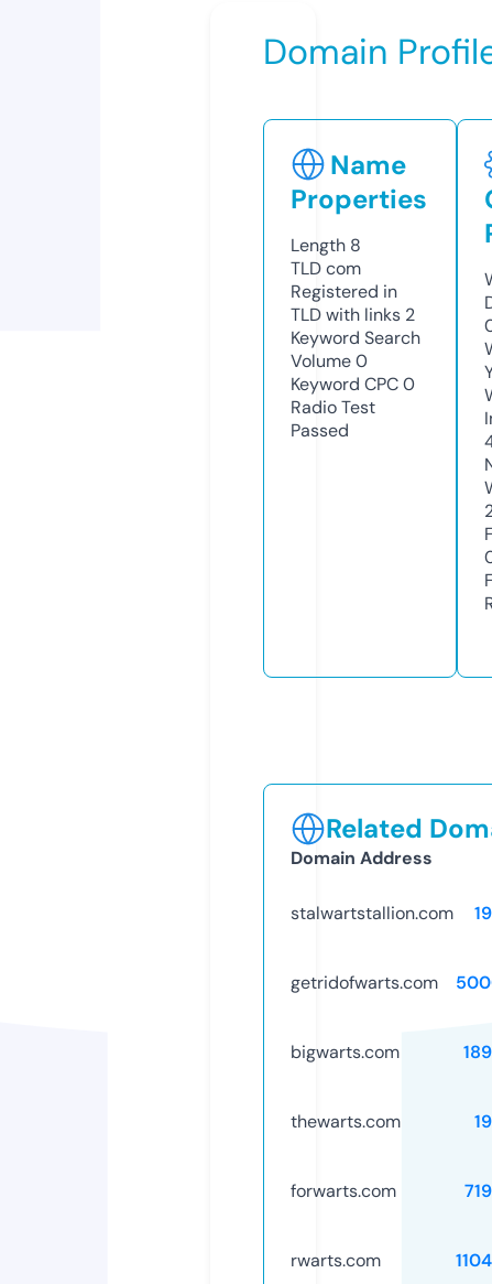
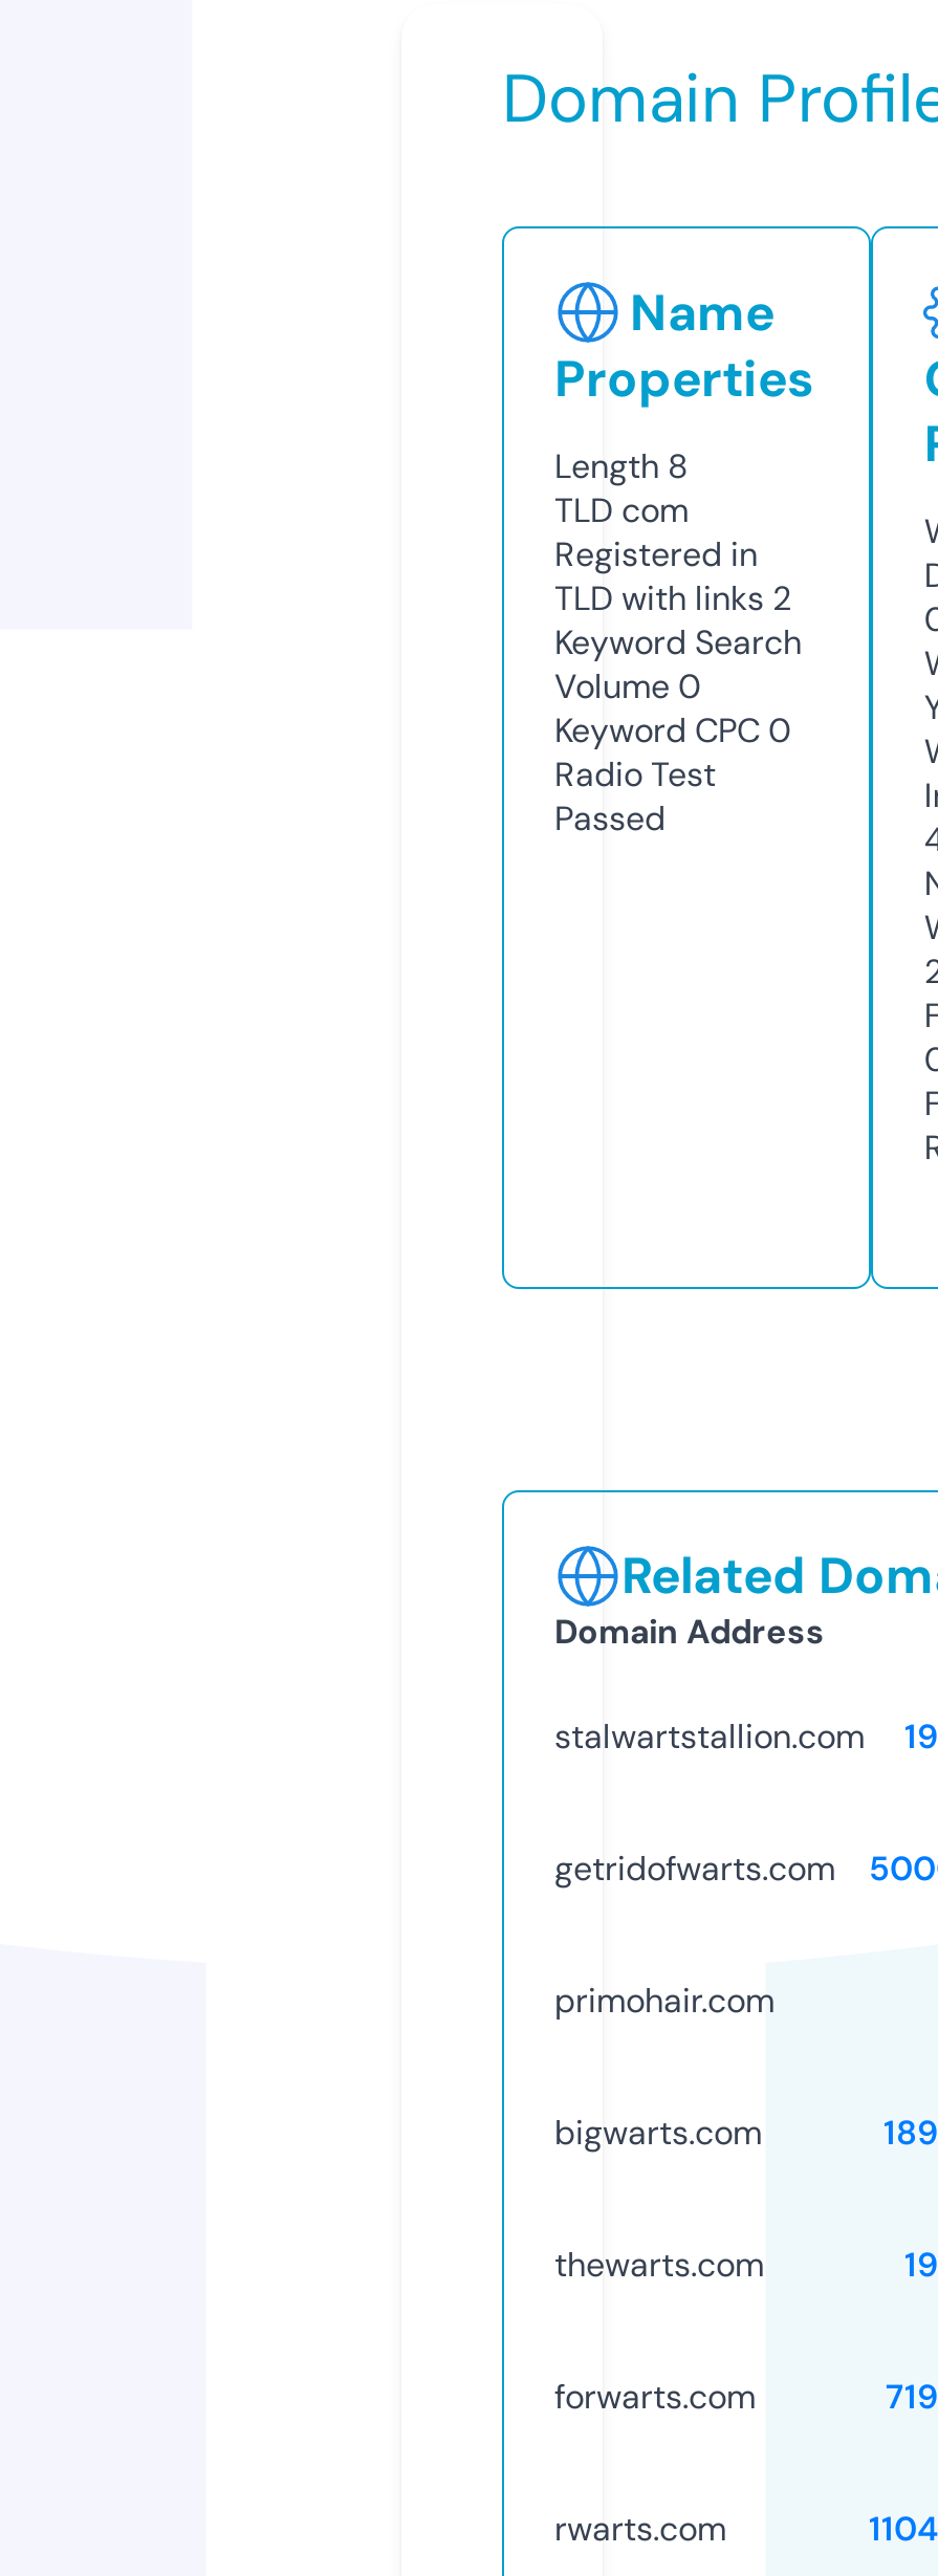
none -> [554,1978,775,2022] primohair.com

